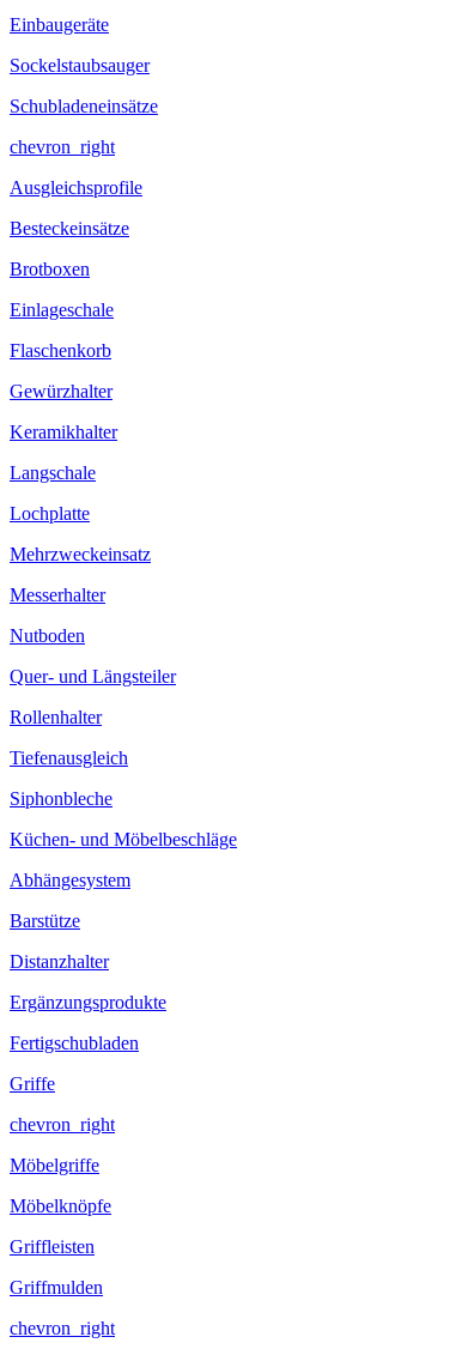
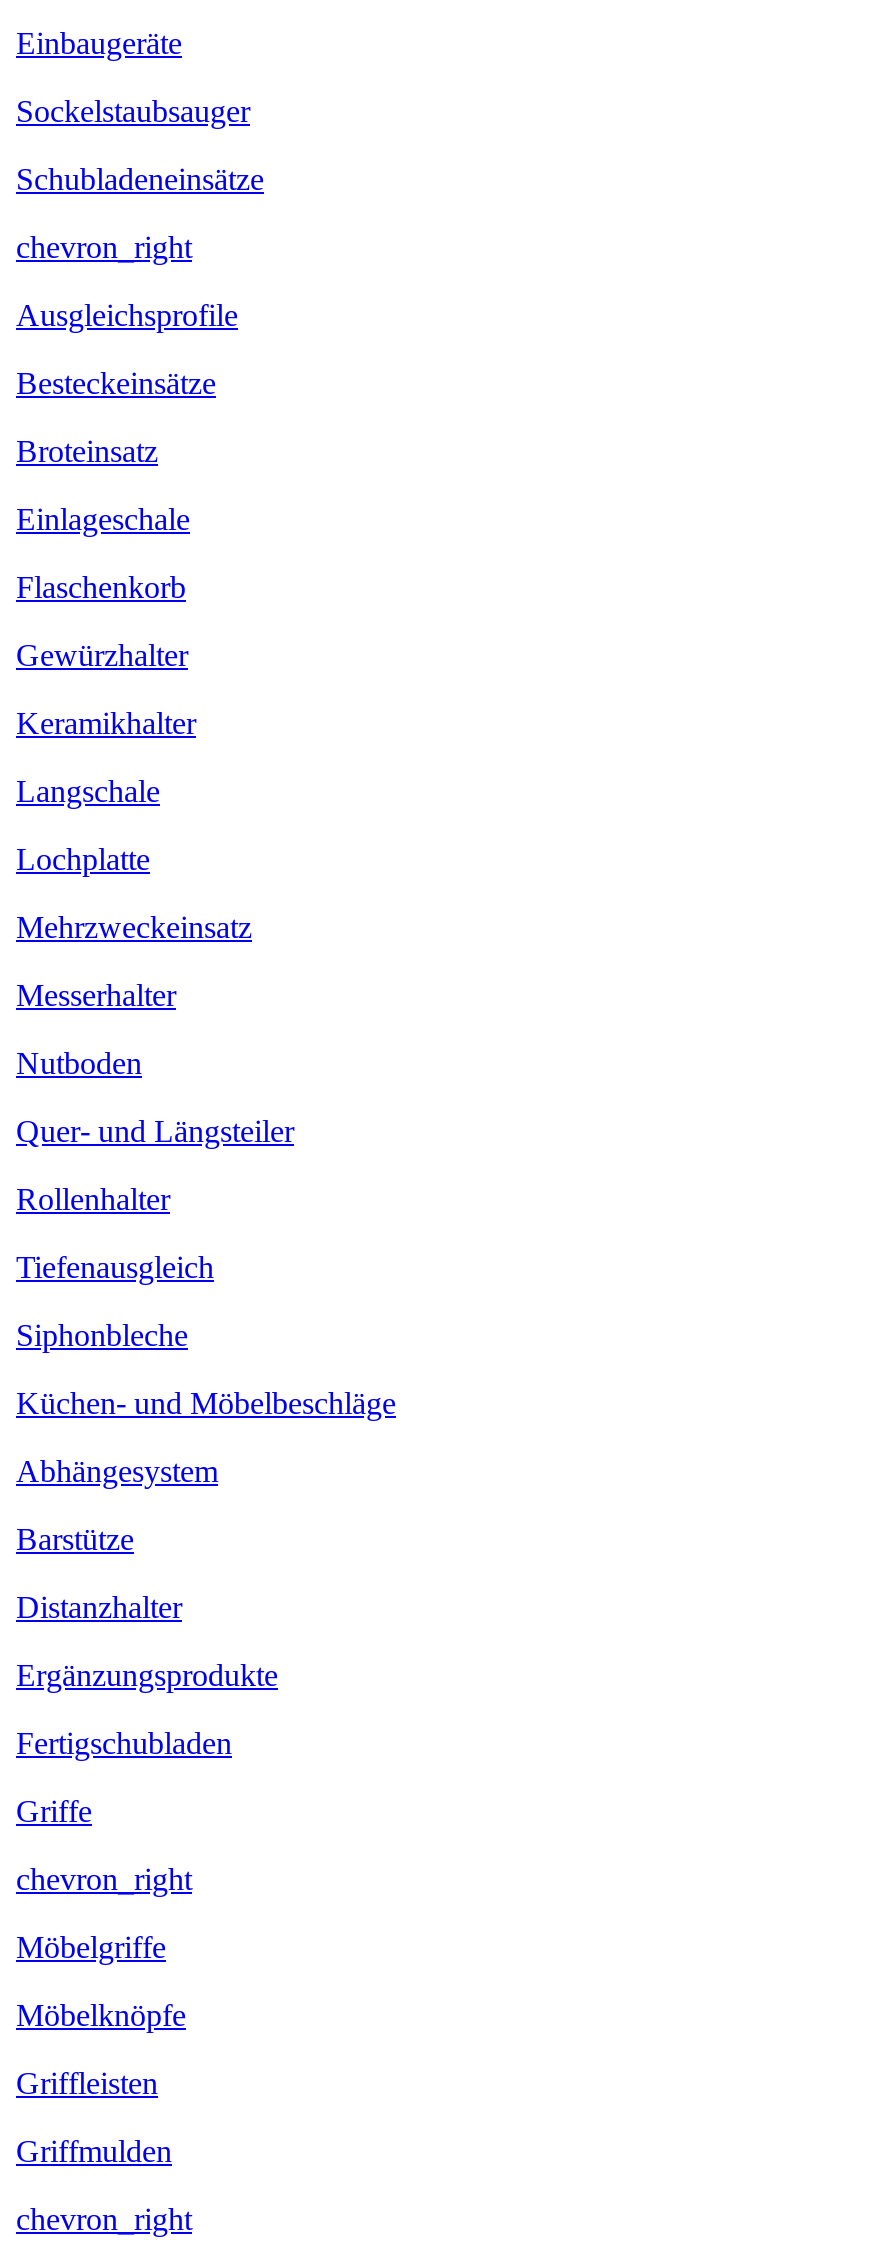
[10,259,90,279] Brotboxen -> [16,434,158,468] Broteinsatz

